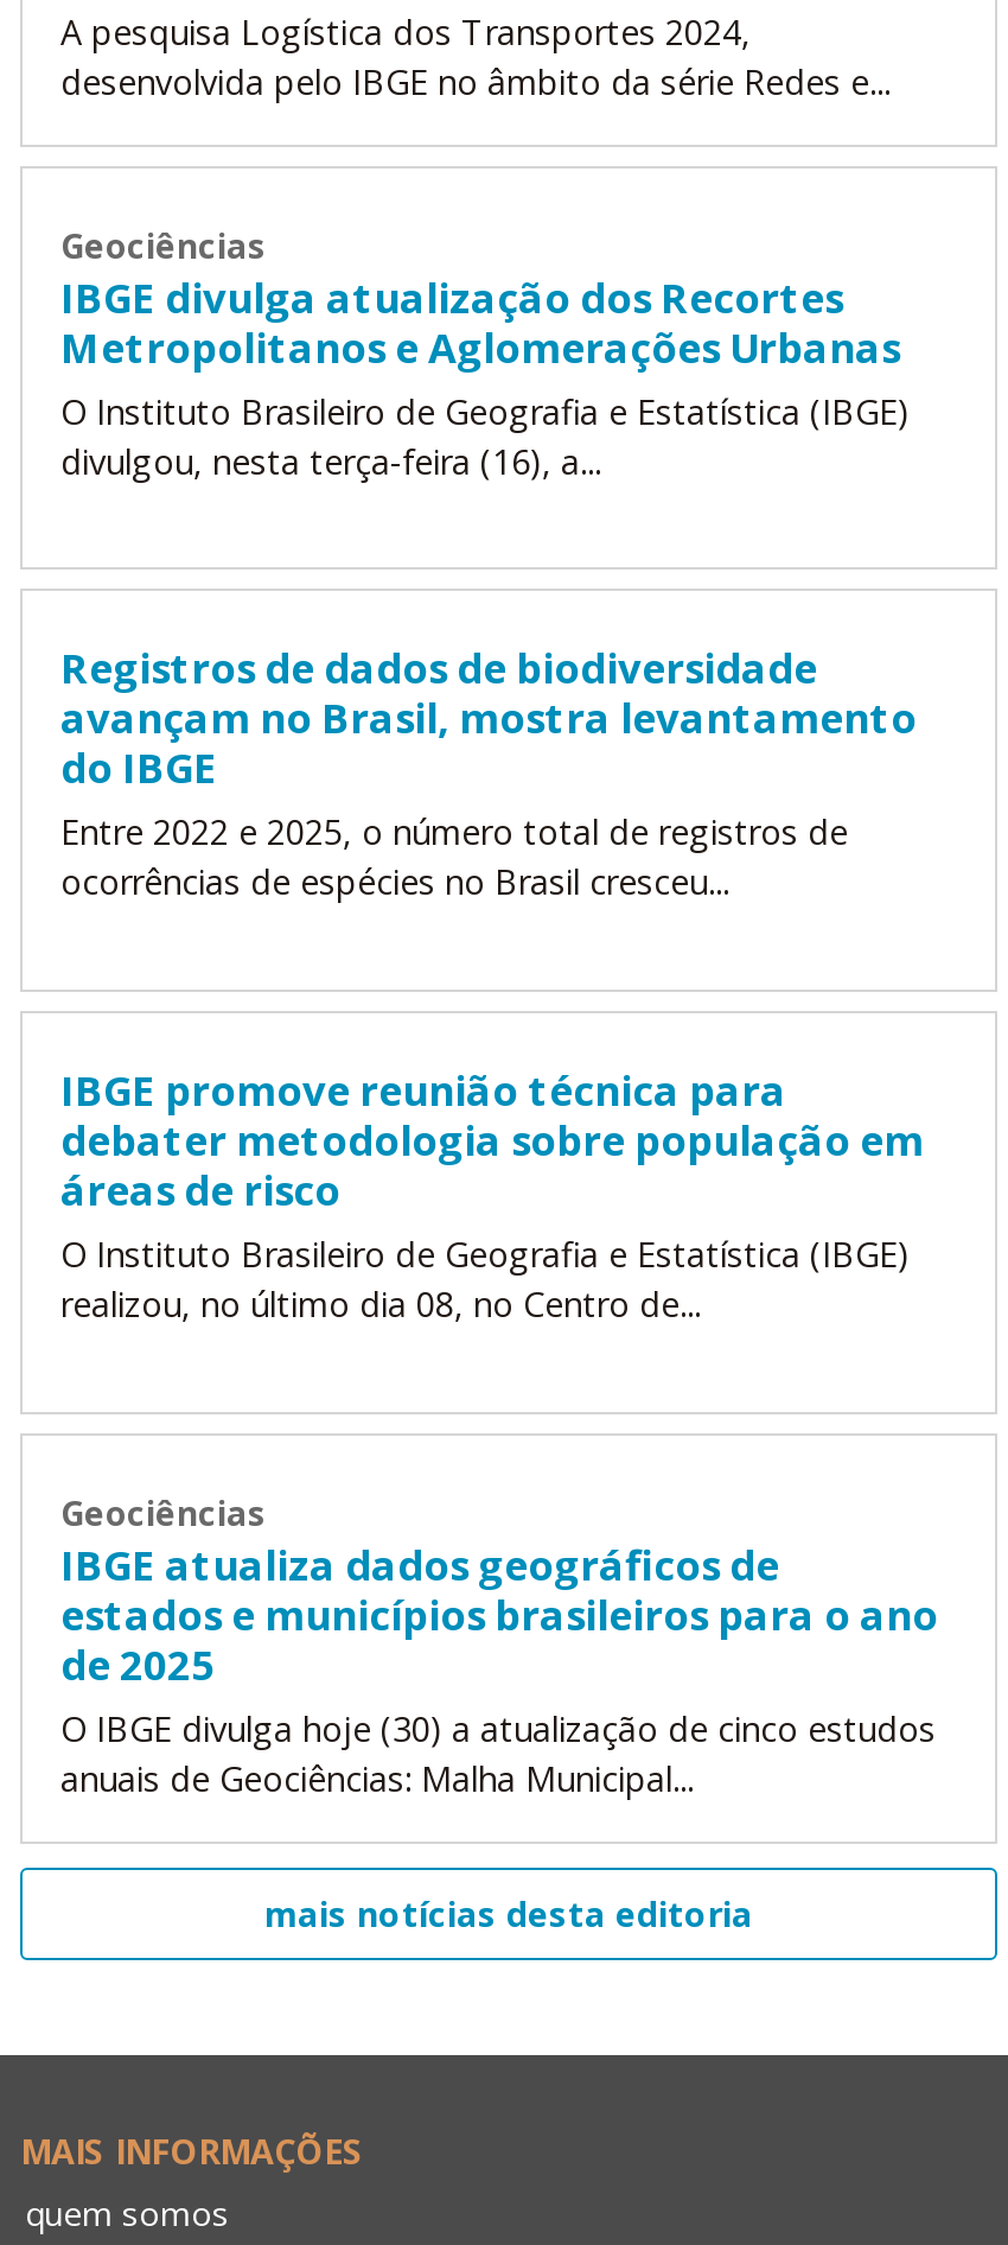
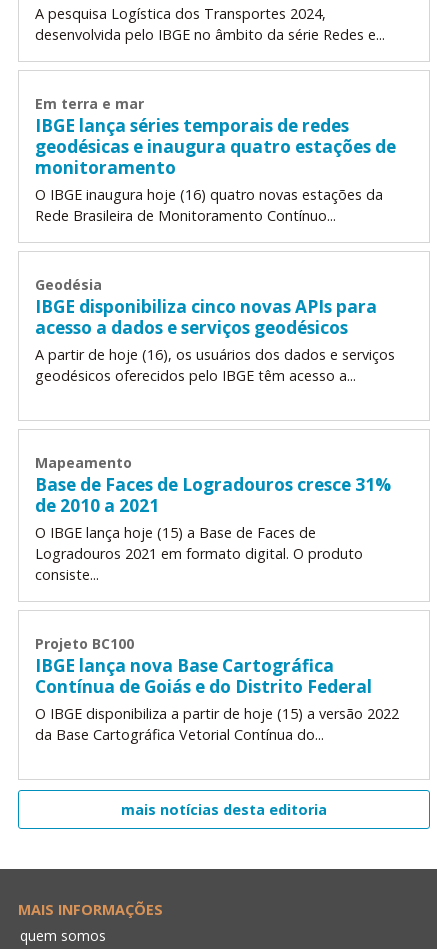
[60,222,910,483] Geociências | IBGE divulga atualização dos Recortes | Metropolitanos e Aglomerações Urbanas | O Instituto Brasileiro de Geografia e Estatística (IBGE) | divulgou, nesta terça-feira (16), a... -> [35,94,396,225] Em terra e mar | IBGE lança séries temporais de redes | geodésicas e inaugura quatro estações de | monitoramento | O IBGE inaugura hoje (16) quatro novas estações da | Rede Brasileira de Monitoramento Contínuo...
[60,640,917,903] Registros de dados de biodiversidade | avançam no Brasil, mostra levantamento | do IBGE | Entre 2022 e 2025, o número total de registros de | ocorrências de espécies no Brasil cresceu... -> [35,275,395,385] Geodésia | IBGE disponibiliza cinco novas APIs para | acesso a dados e serviços geodésicos | A partir de hoje (16), os usuários dos dados e serviços | geodésicos oferecidos pelo IBGE têm acesso a...
[60,1062,924,1326] IBGE promove reunião técnica para | debater metodologia sobre população em | áreas de risco | O Instituto Brasileiro de Geografia e Estatística (IBGE) | realizou, no último dia 08, no Centro de... -> [35,453,391,584] Mapeamento | Base de Faces de Logradouros cresce 31% | de 2010 a 2021 | O IBGE lança hoje (15) a Base de Faces de | Logradouros 2021 em formato digital. O produto | consiste...
[60,1490,938,1801] Geociências | IBGE atualiza dados geográficos de | estados e municípios brasileiros para o ano | de 2025 | O IBGE divulga hoje (30) a atualização de cinco estudos | anuais de Geociências: Malha Municipal... -> [35,634,399,744] Projeto BC100 | IBGE lança nova Base Cartográfica | Contínua de Goiás e do Distrito Federal | O IBGE disponibiliza a partir de hoje (15) a versão 2022 | da Base Cartográfica Vetorial Contínua do...

